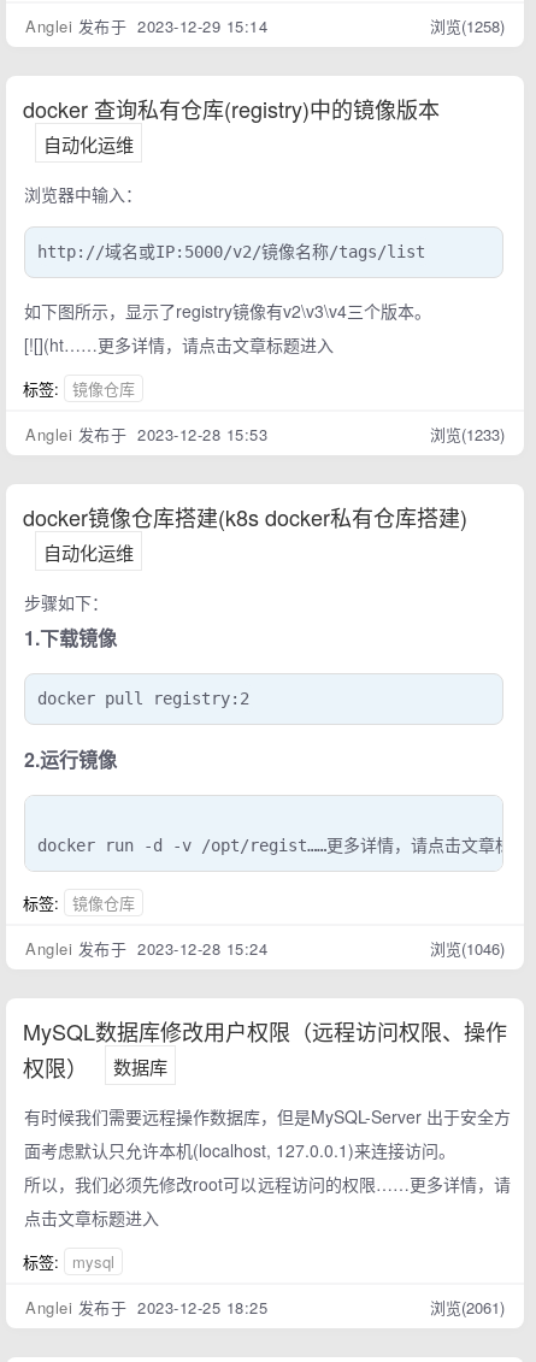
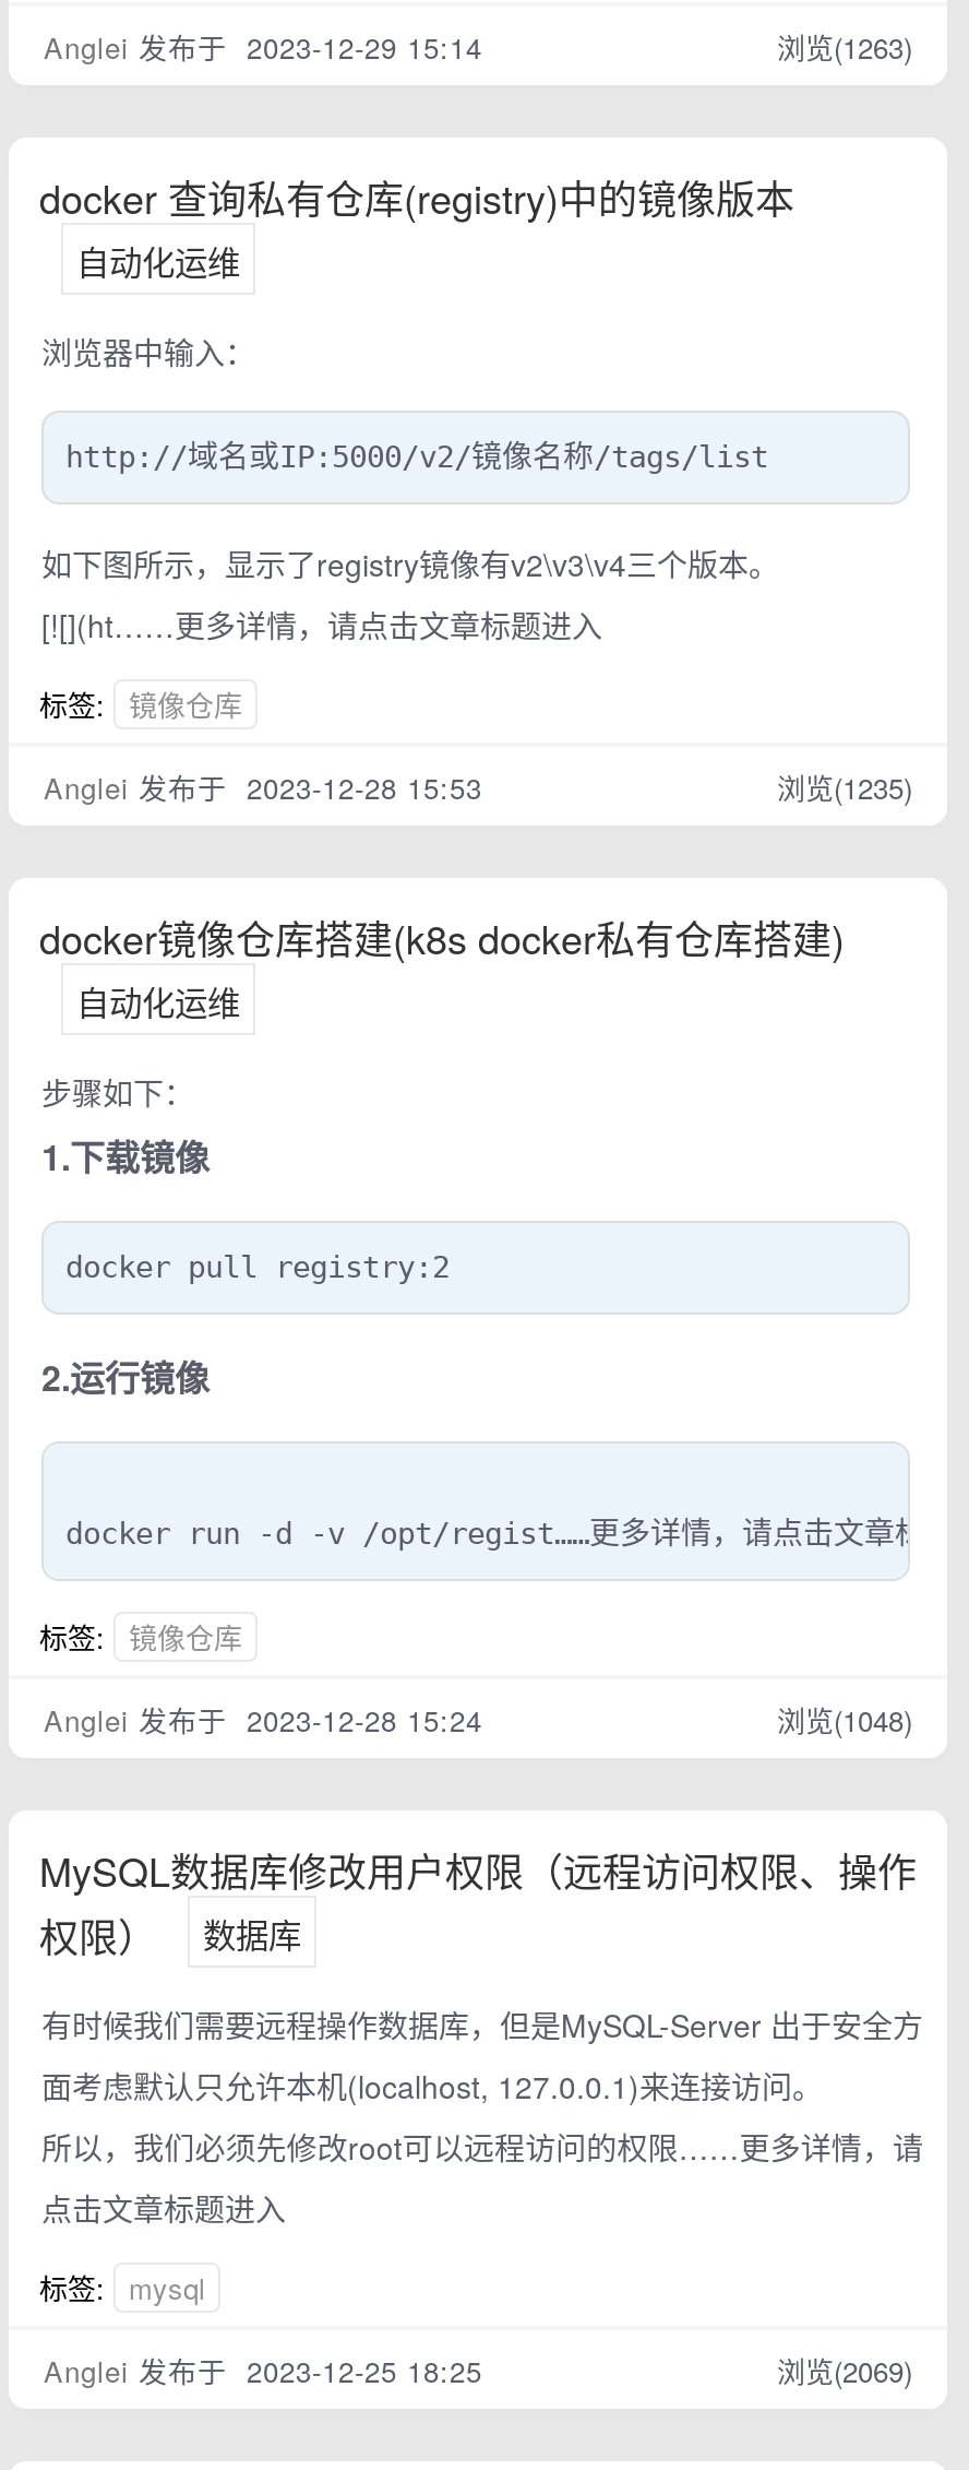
[430,14,505,37] 浏览(1258) -> [777,25,912,67] 浏览(1263)
[430,422,505,445] 浏览(1233) -> [777,766,912,807] 浏览(1235)
[430,936,505,959] 浏览(1046) -> [777,1698,912,1740] 浏览(1048)
[430,1295,505,1318] 浏览(2061) -> [777,2349,912,2391] 浏览(2069)

